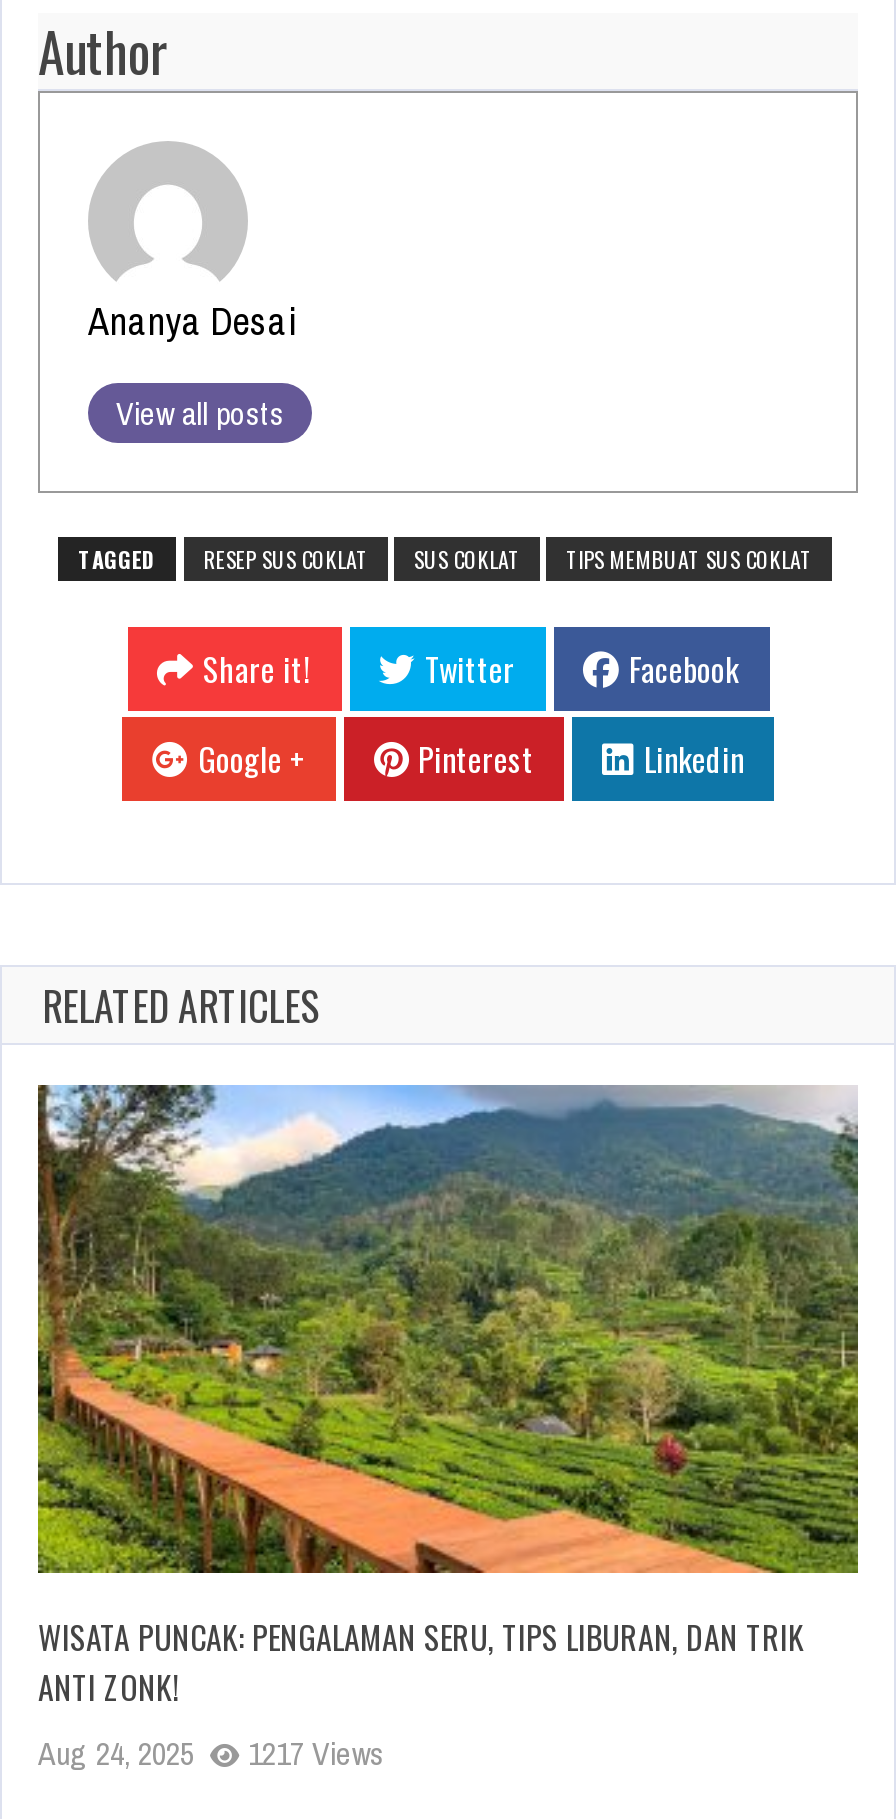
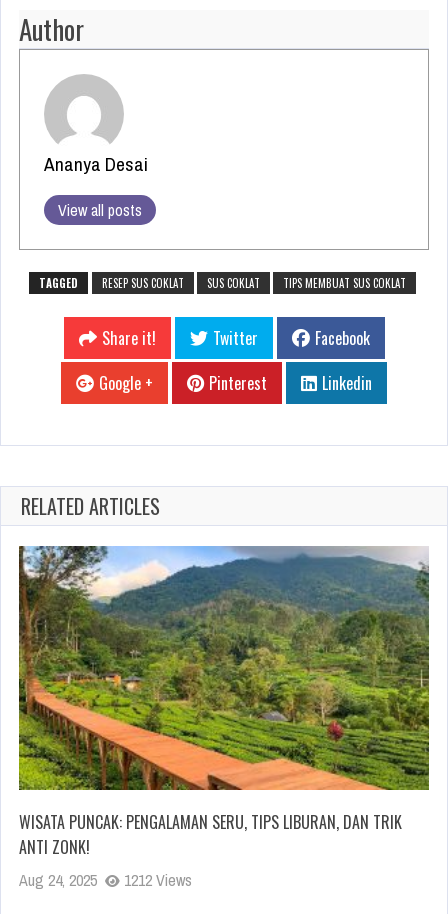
[38,1731,384,1775] Aug 24, 2025 1217 Views -> [19,869,192,891] Aug 24, 2025 1212 Views

